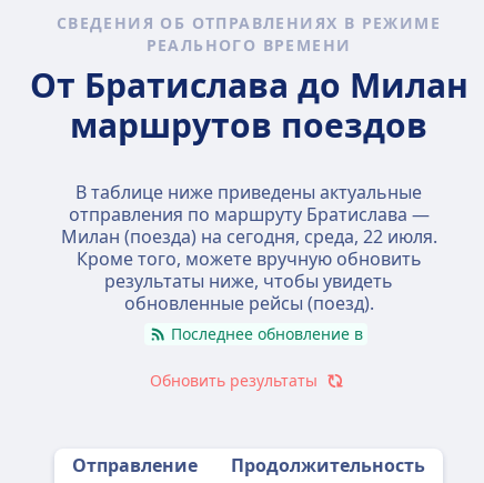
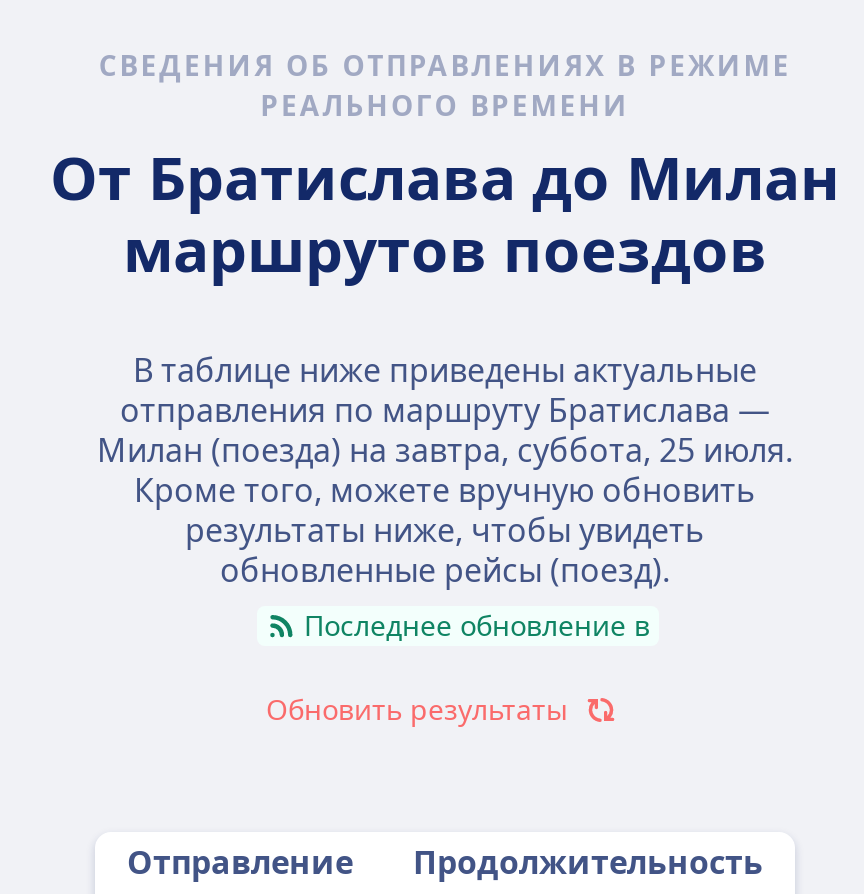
[60,224,437,249] Милан (поезда) на сегодня, среда, 22 июля. -> [97,428,793,472] Милан (поезда) на завтра, суббота, 25 июля.

